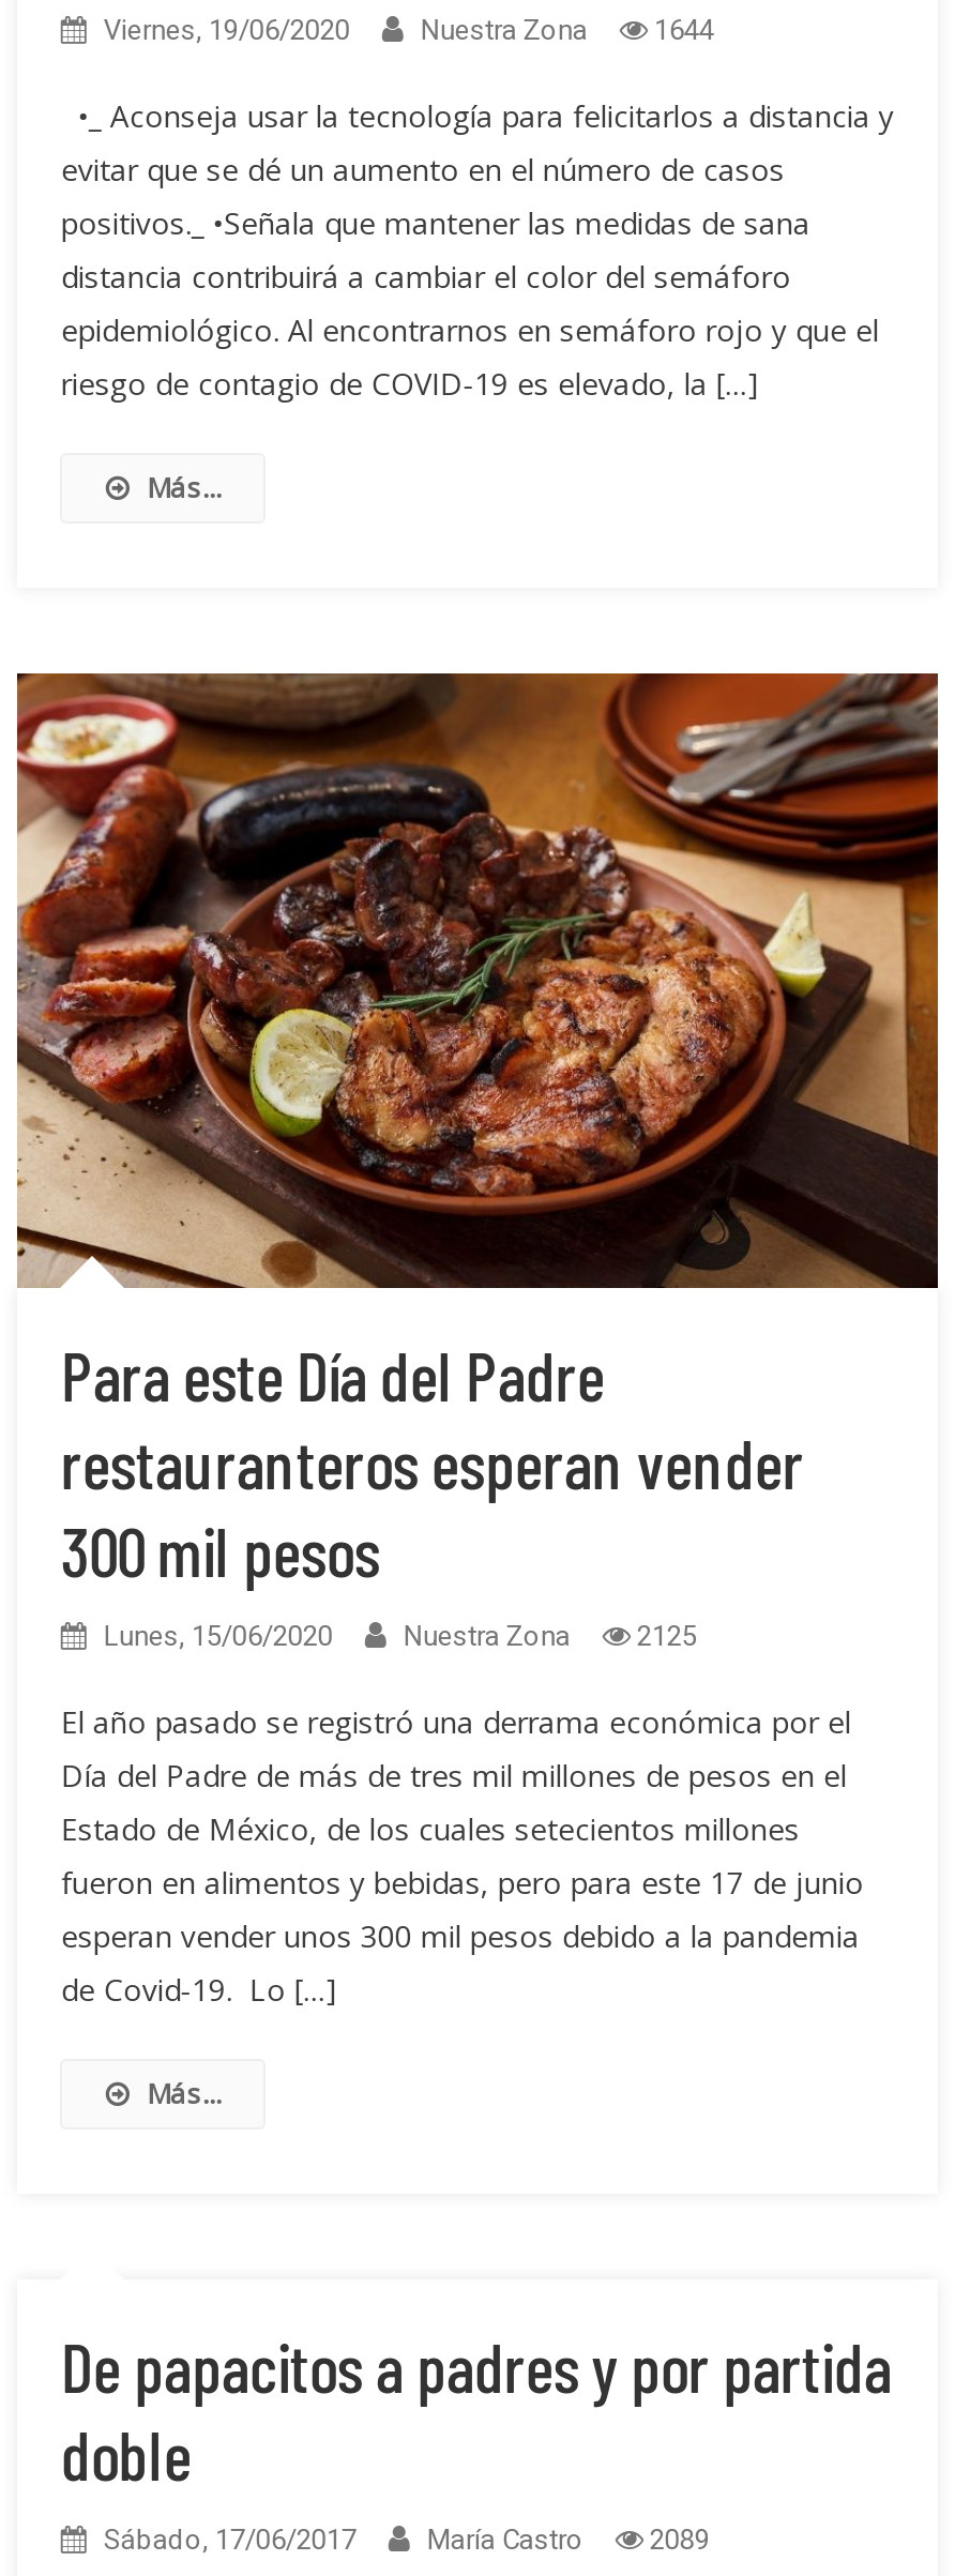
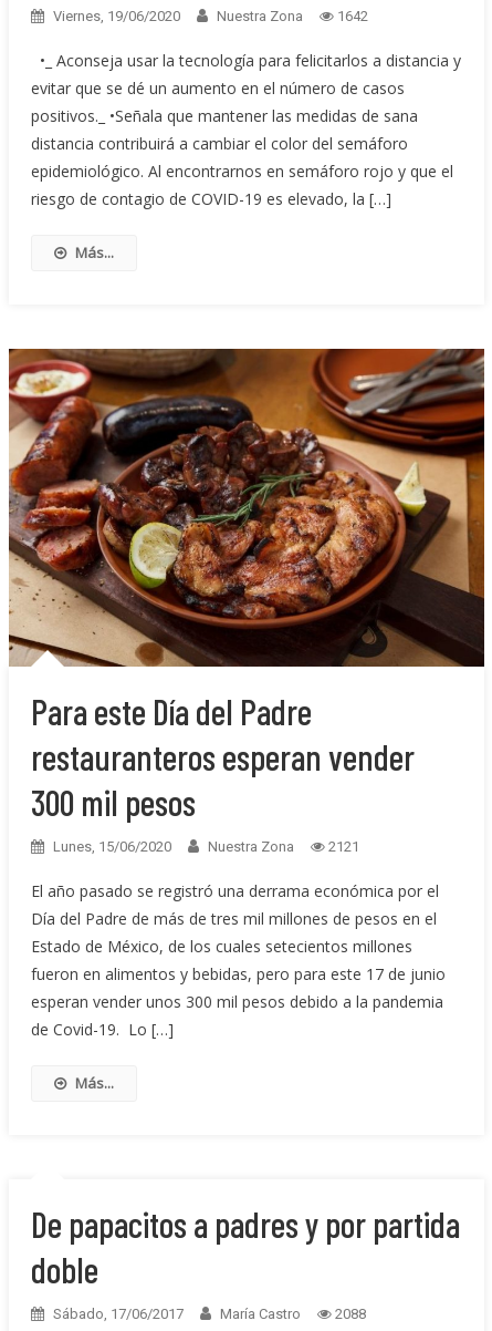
[654,14,714,46] 1644 -> [338,8,369,25] 1642
[637,1619,697,1651] 2125 -> [329,838,360,854] 2121
[649,2523,709,2555] 2089 -> [335,1305,366,1322] 2088

